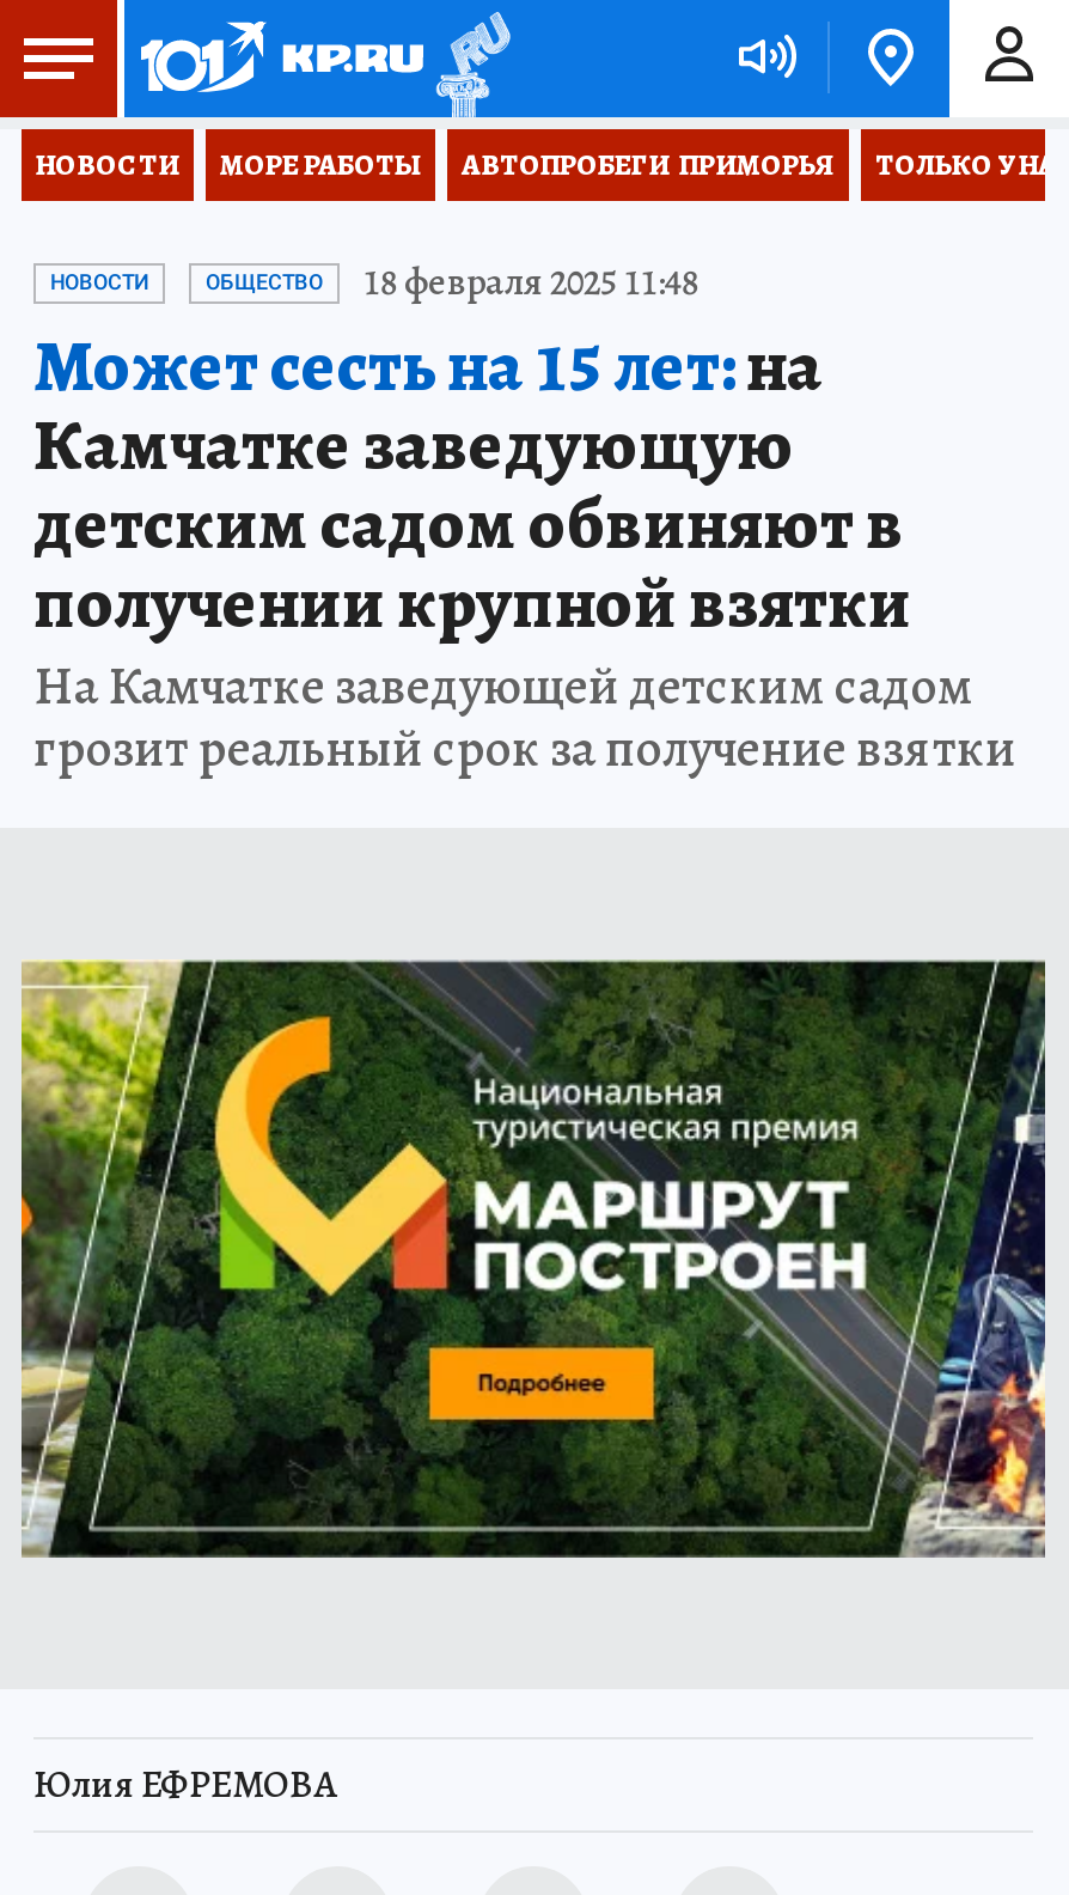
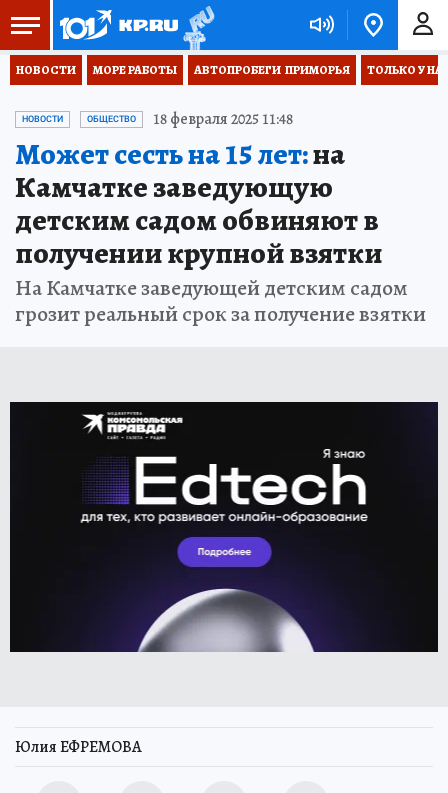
[19,959,1047,1560] [image] -> [9,401,439,652] [image]

